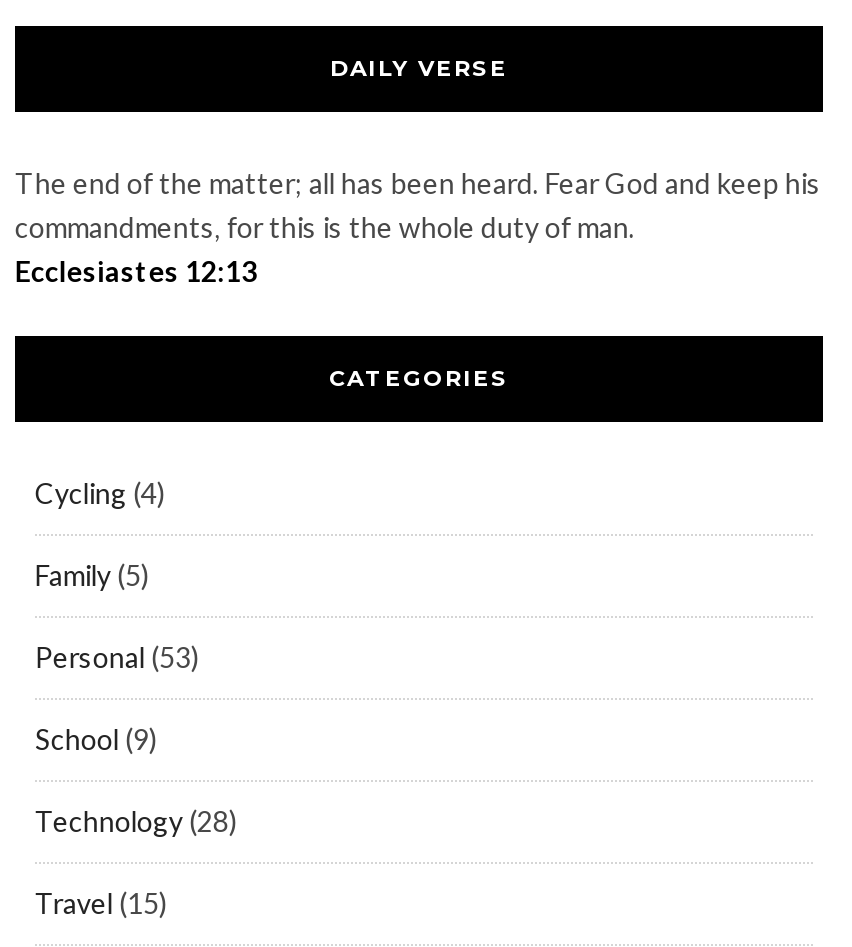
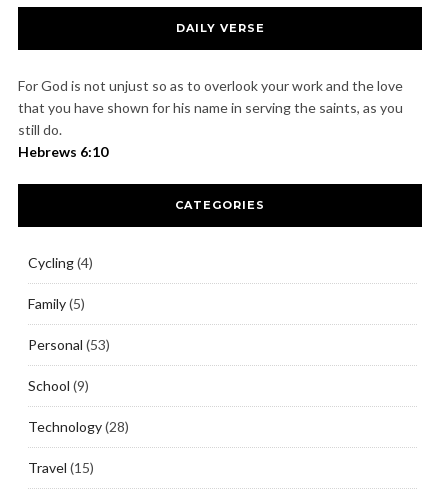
[15,167,821,289] The end of the matter; all has been heard. Fear God and keep his | commandments, for this is the whole duty of man. | Ecclesiastes 12:13 -> [18,77,403,160] For God is not unjust so as to overlook your work and the love | that you have shown for his name in serving the saints, as you | still do. | Hebrews 6:10

